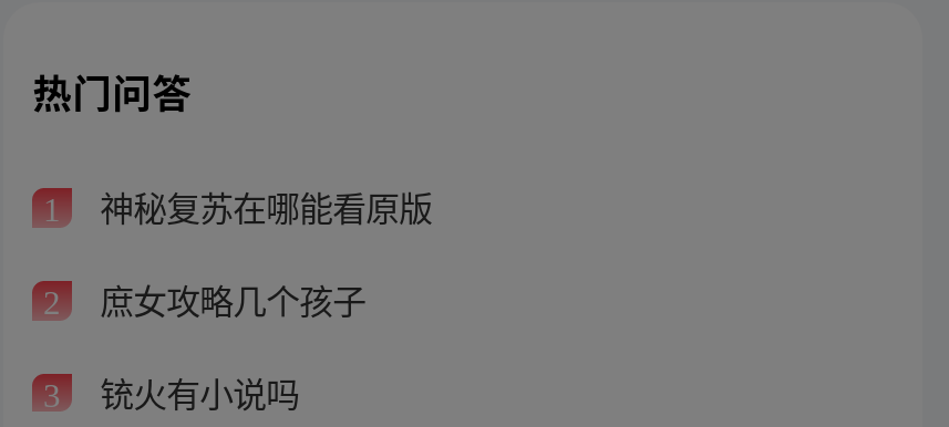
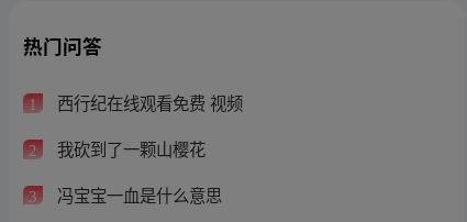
[91,183,432,231] 神秘复苏在哪能看原版 -> [52,91,242,115] 西行纪在线观看免费 视频
[91,275,366,323] 庶女攻略几个孩子 -> [52,136,205,161] 我砍到了一颗山樱花
[91,367,299,415] 铳火有小说吗 -> [52,182,222,206] 冯宝宝一血是什么意思

